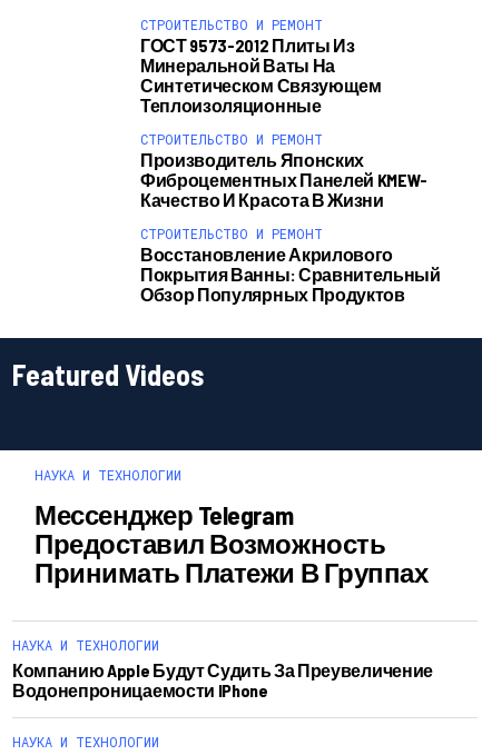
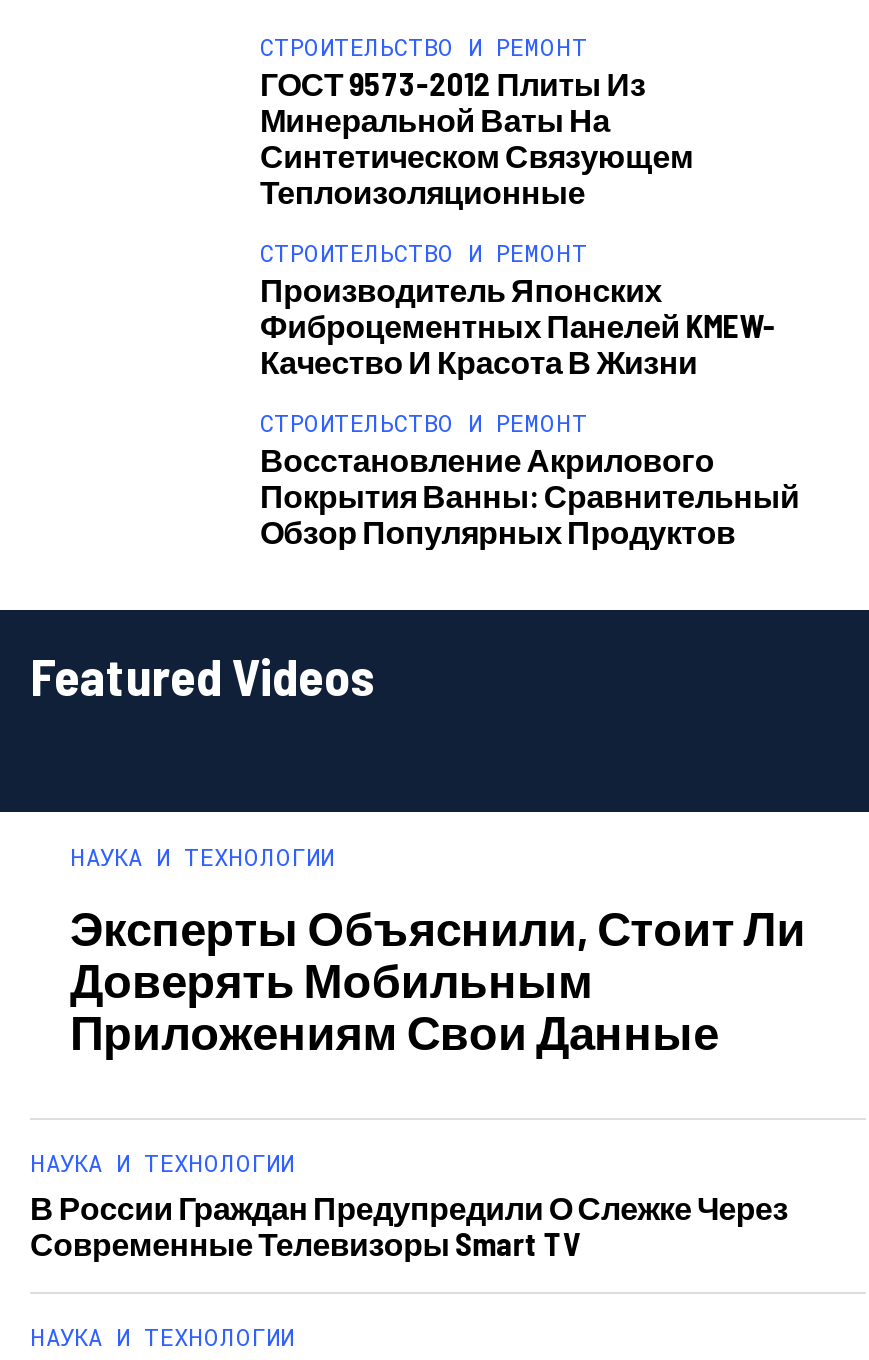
[35,498,428,588] Мессенджер Telegram | Предоставил Возможность | Принимать Платежи В Группах -> [70,897,806,1059] Эксперты Объяснили, Стоит Ли | Доверять Мобильным | Приложениям Свои Данные
[12,659,433,700] Компанию Apple Будут Судить За Преувеличение | Водонепроницаемости IPhone -> [30,1187,788,1261] В России Граждан Предупредили О Слежке Через | Современные Телевизоры Smart TV

